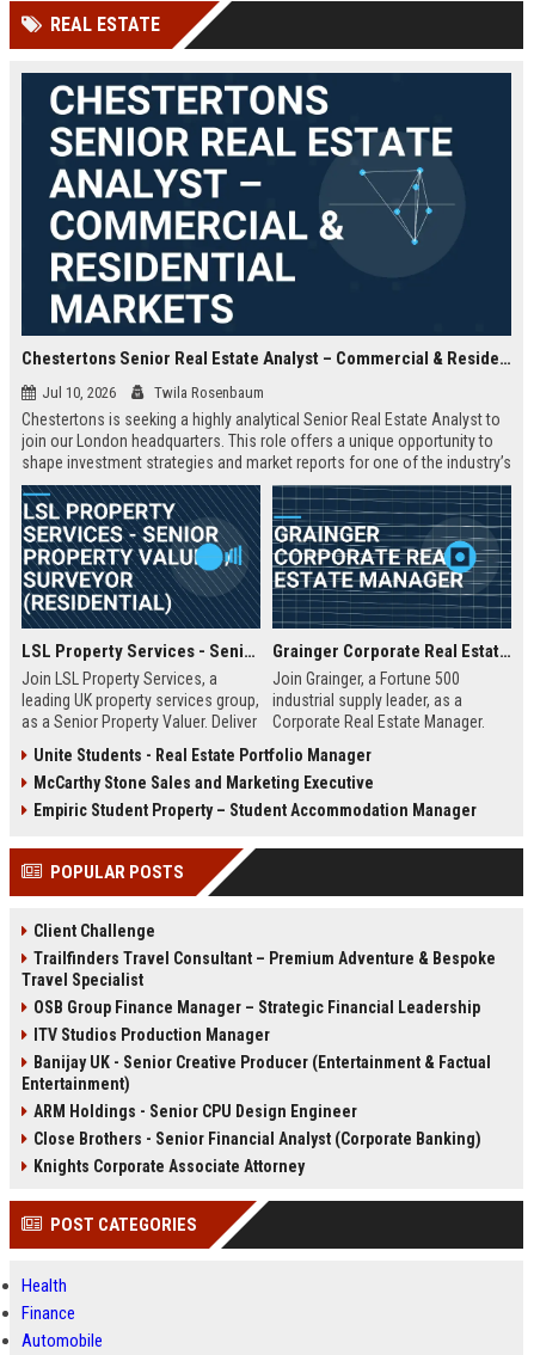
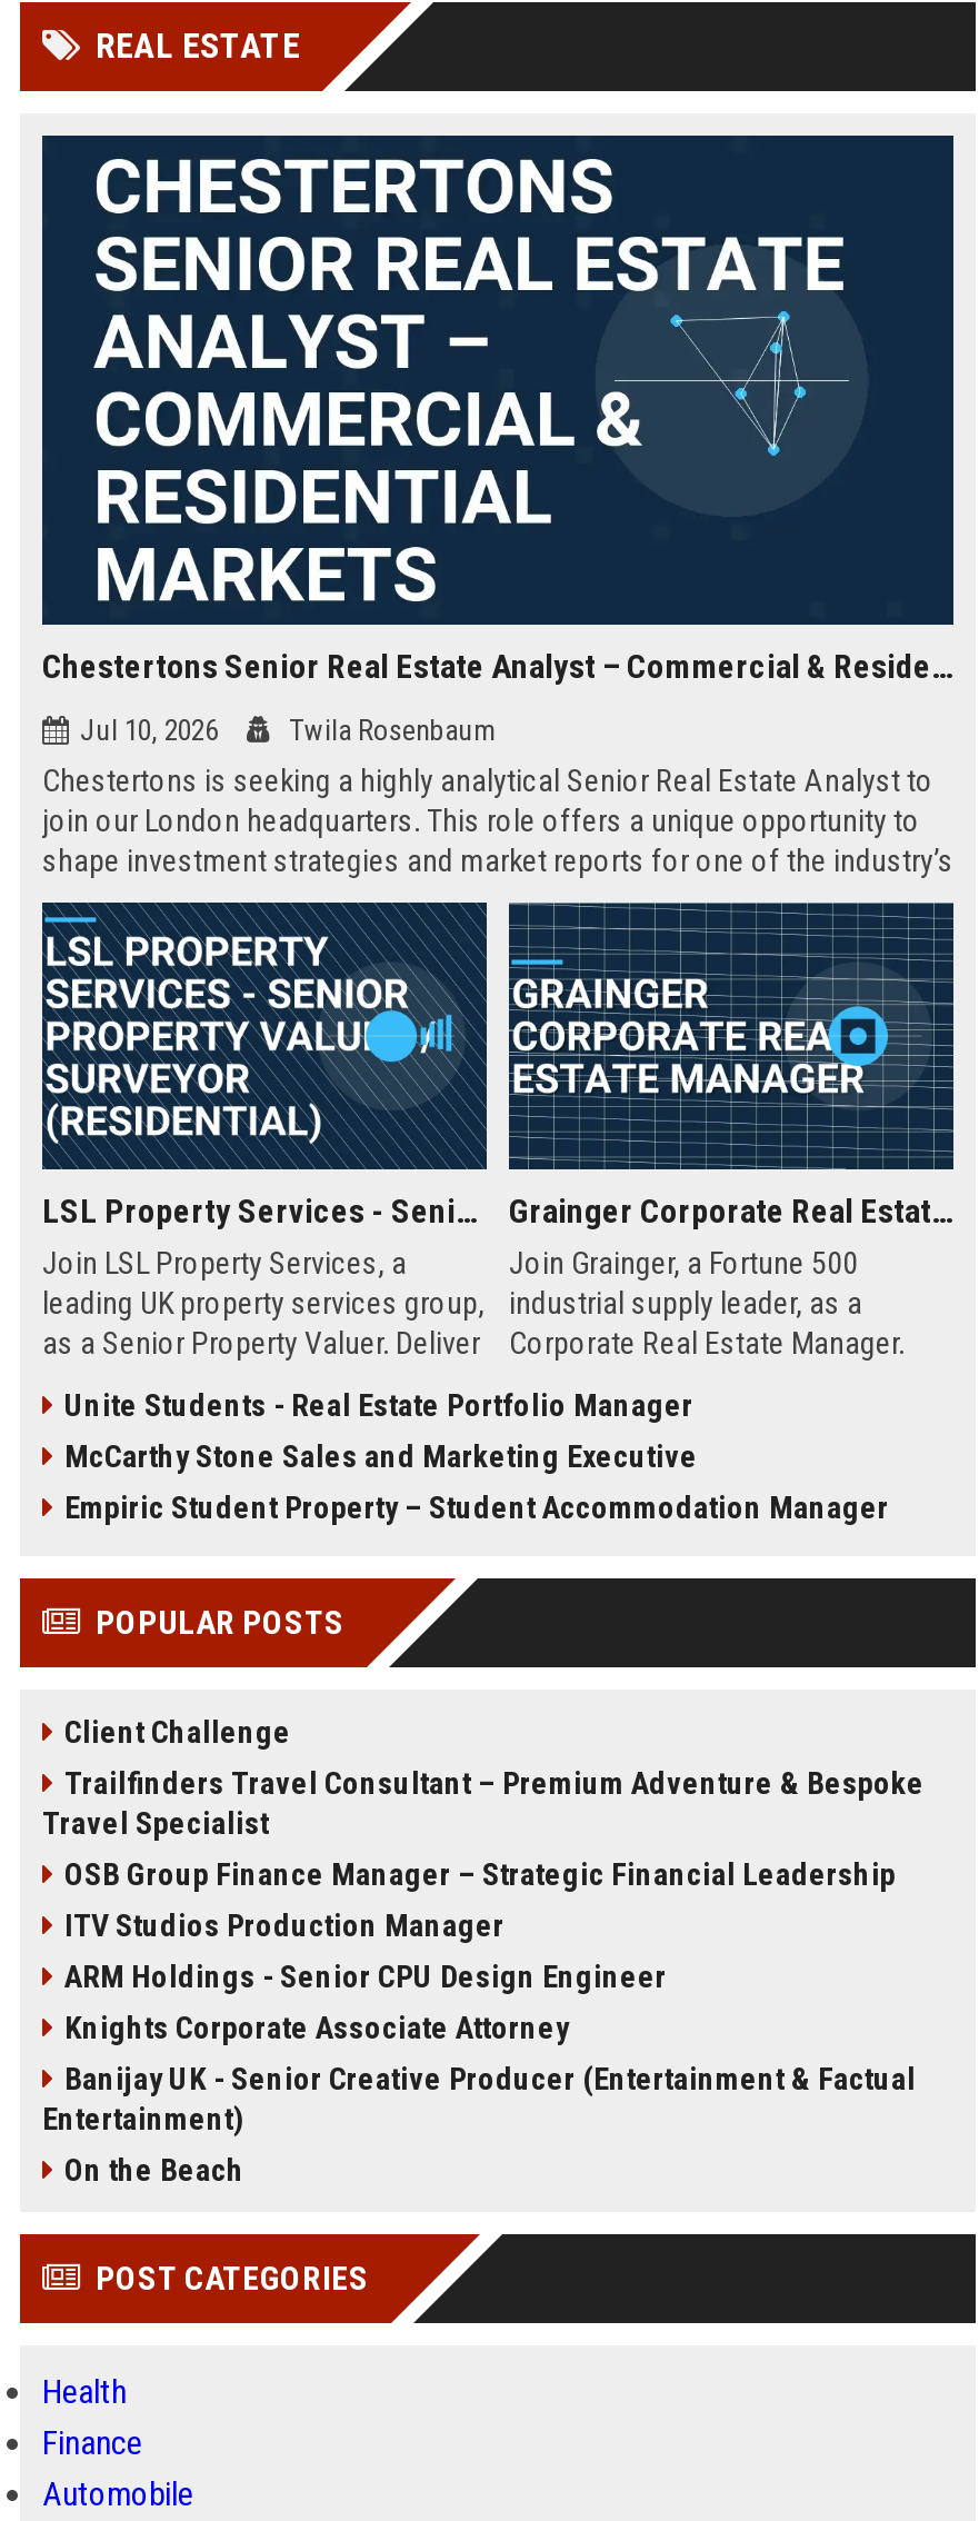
moved [22,1053,491,1093] -> [42,2061,916,2136]: Banijay UK - Senior Creative Producer (Entertainment & Factual | Entertainment)
moved [33,1102,357,1121] -> [64,1959,667,1994]: ARM Holdings - Senior CPU Design Engineer
[33,1129,481,1148] Close Brothers - Senior Financial Analyst (Corporate Banking) -> [64,2152,244,2188] On the Beach
moved [33,1157,305,1176] -> [64,2010,569,2045]: Knights Corporate Associate Attorney

